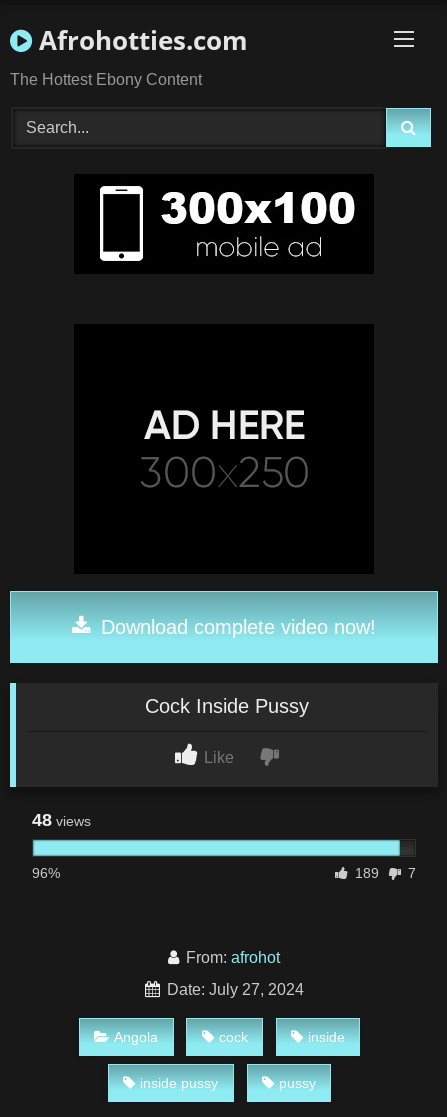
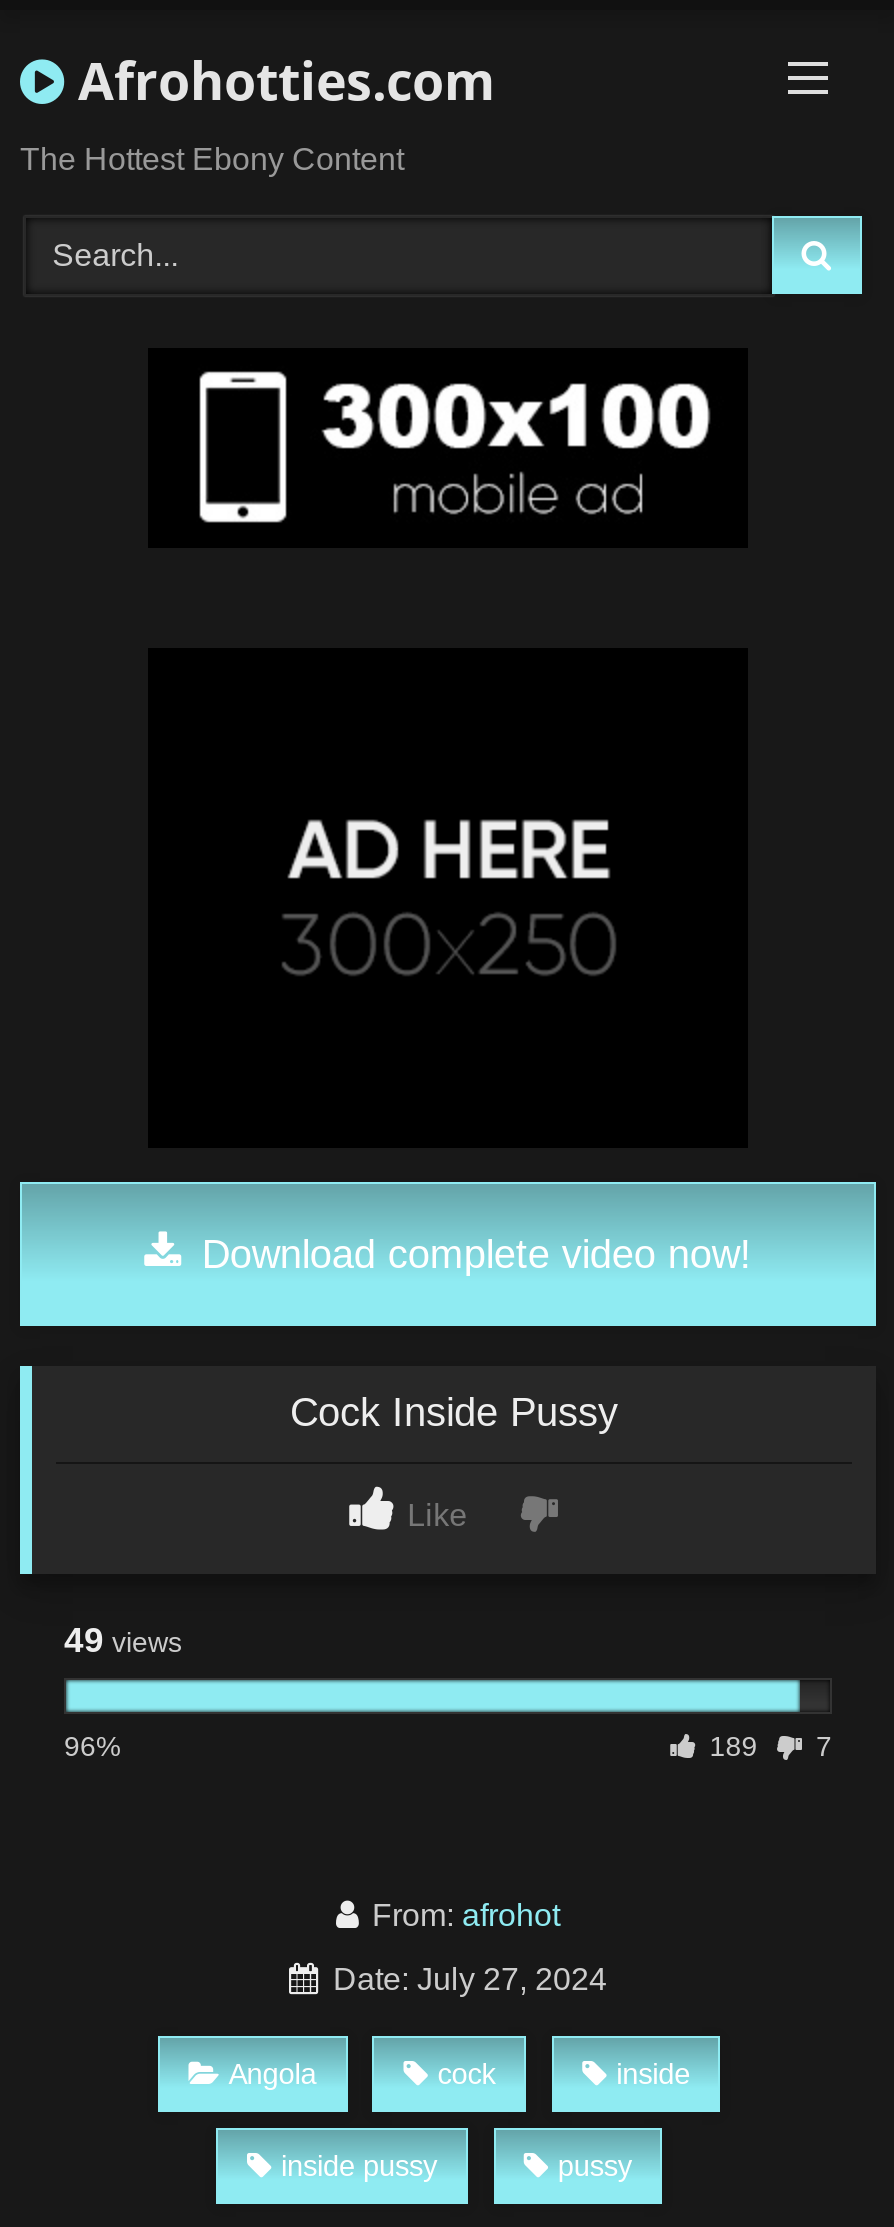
[32,810,91,830] 48 views -> [64,1621,182,1661] 49 views

